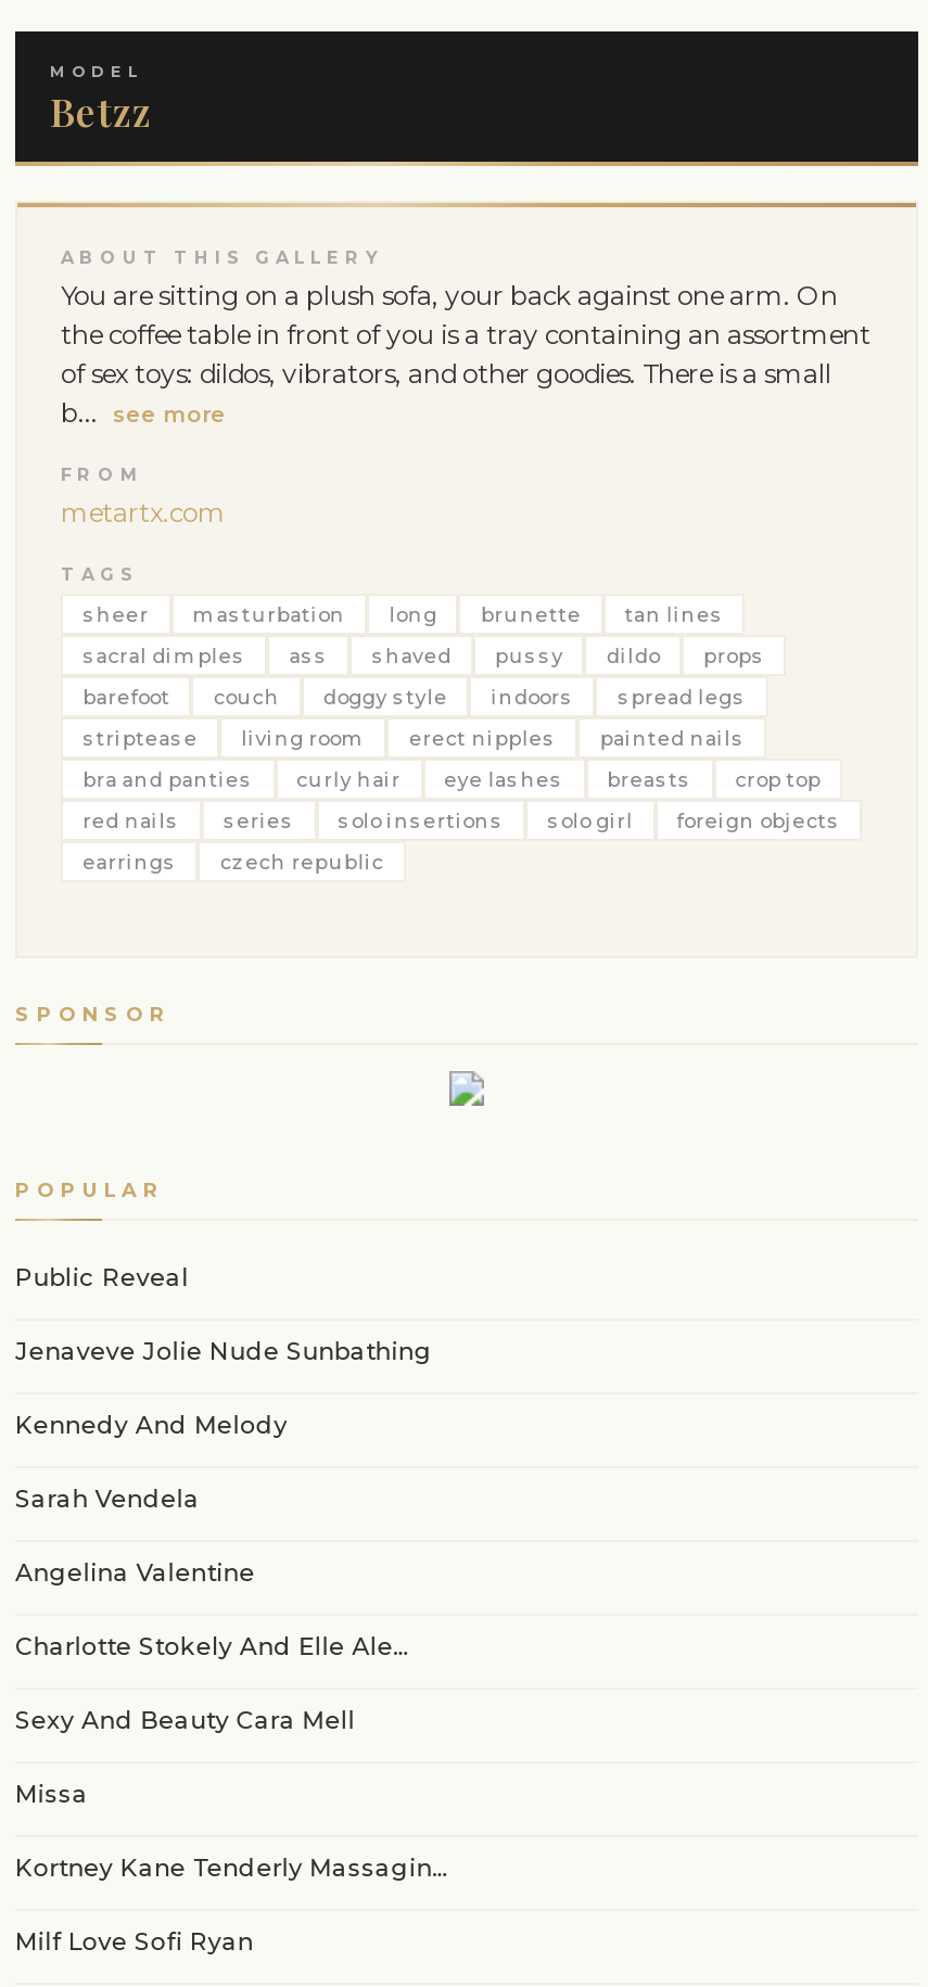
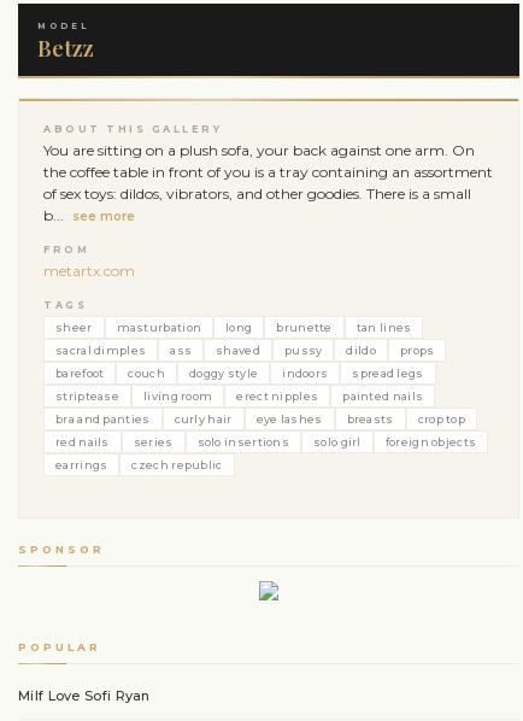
[15,1262,447,1883] Public Reveal | Jenaveve Jolie Nude Sunbathing | Kennedy And Melody | Sarah Vendela | Angelina Valentine | Charlotte Stokely And Elle Ale... | Sexy And Beauty Cara Mell | Missa | Kortney Kane Tenderly Massagin... -> none

